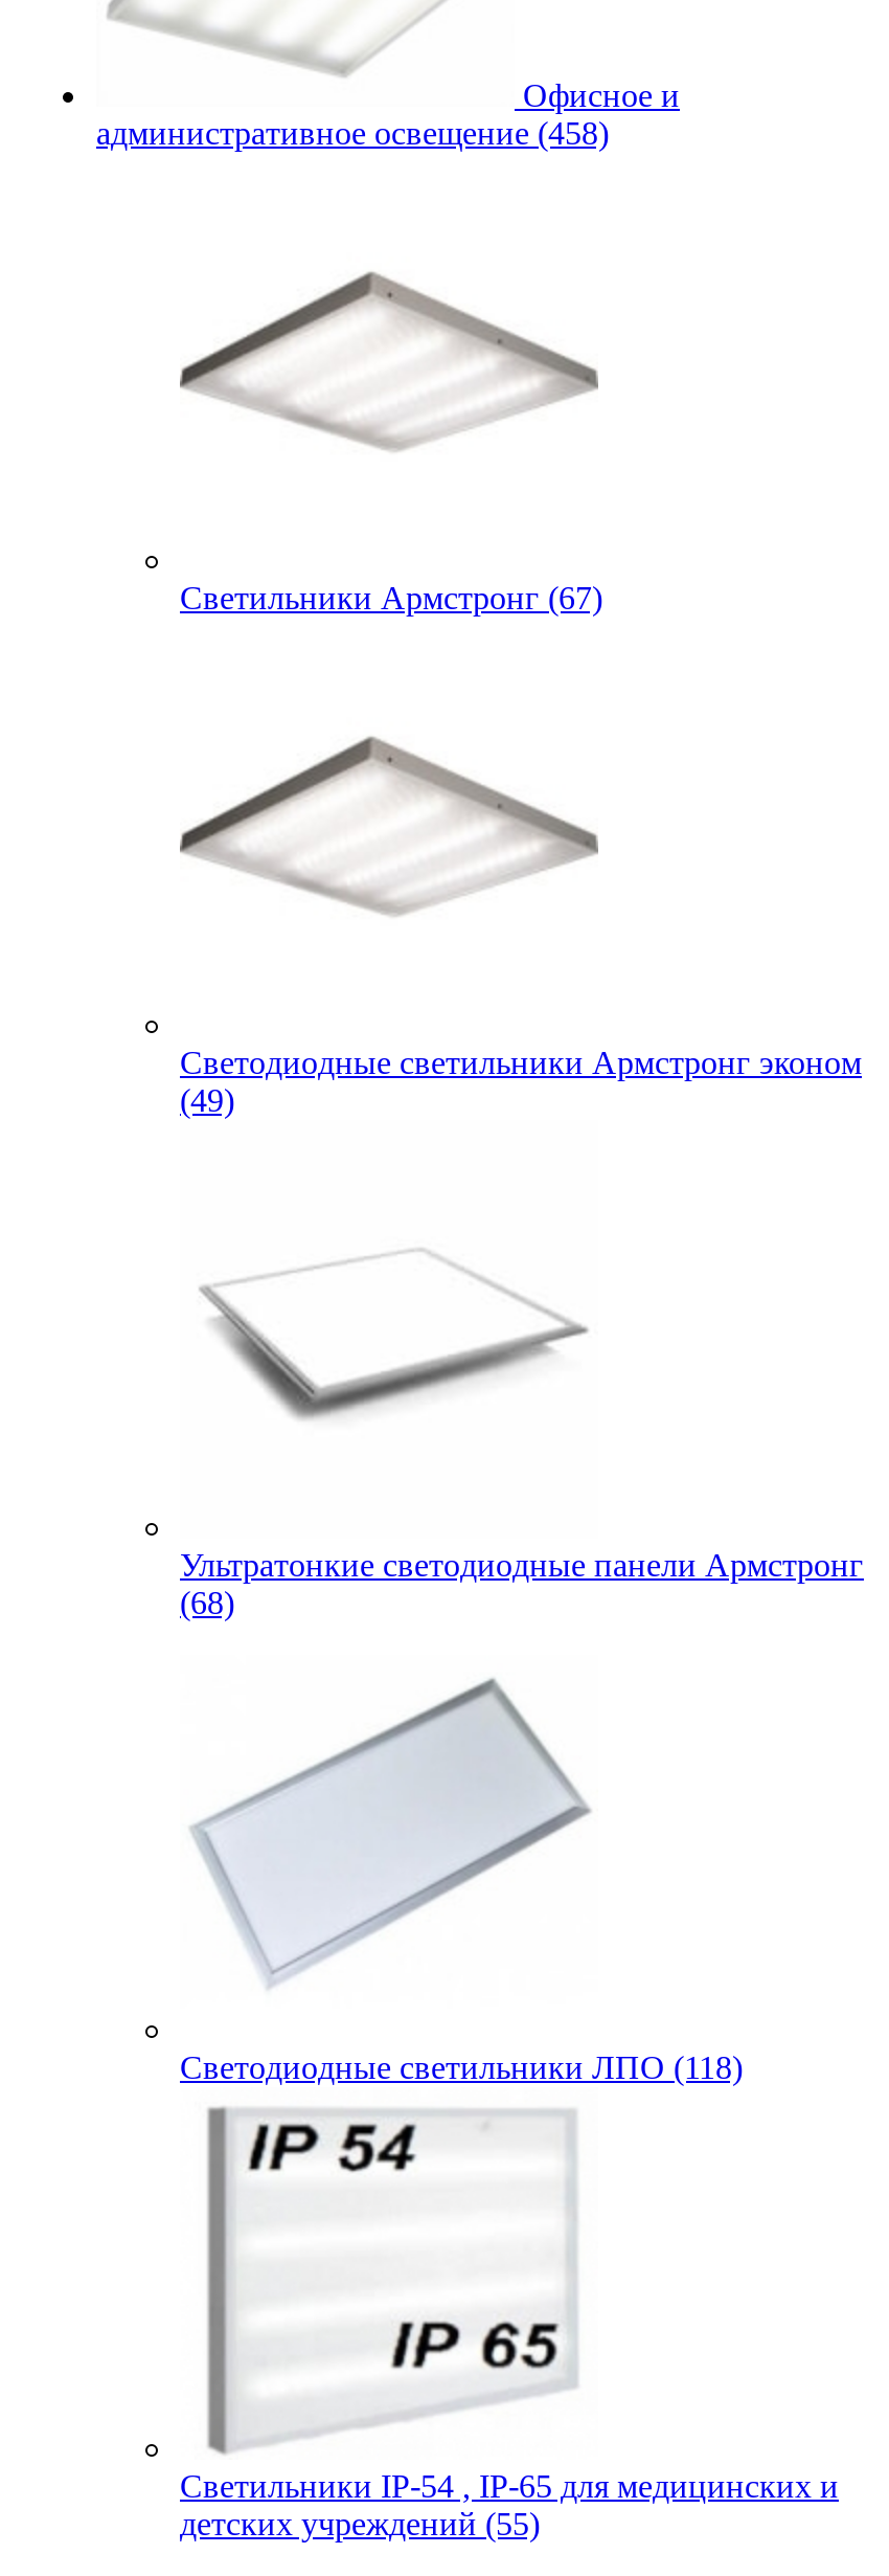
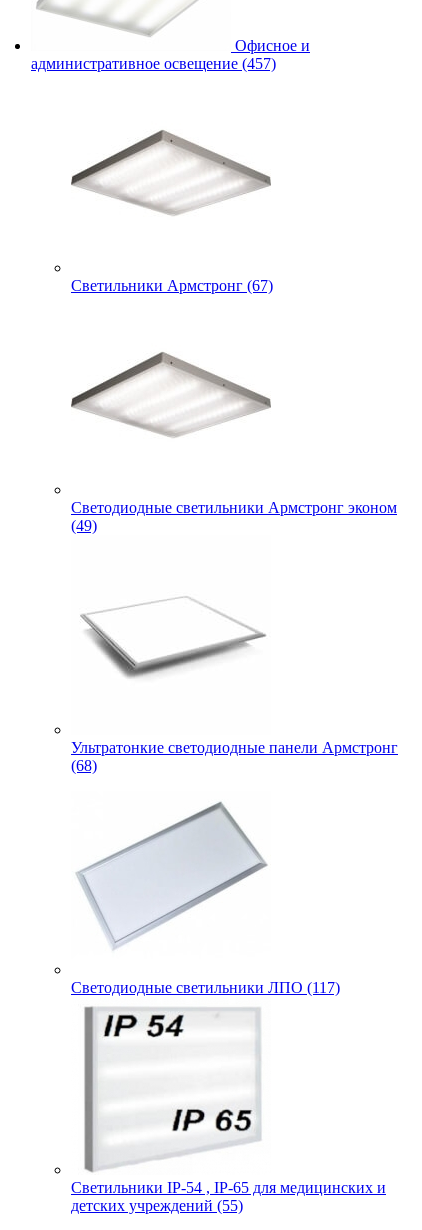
[96,115,609,150] административное освещение (458) -> [31,55,276,72] административное освещение (457)
[180,2049,743,2085] Светодиодные светильники ЛПО (118) -> [71,979,340,996] Светодиодные светильники ЛПО (117)

